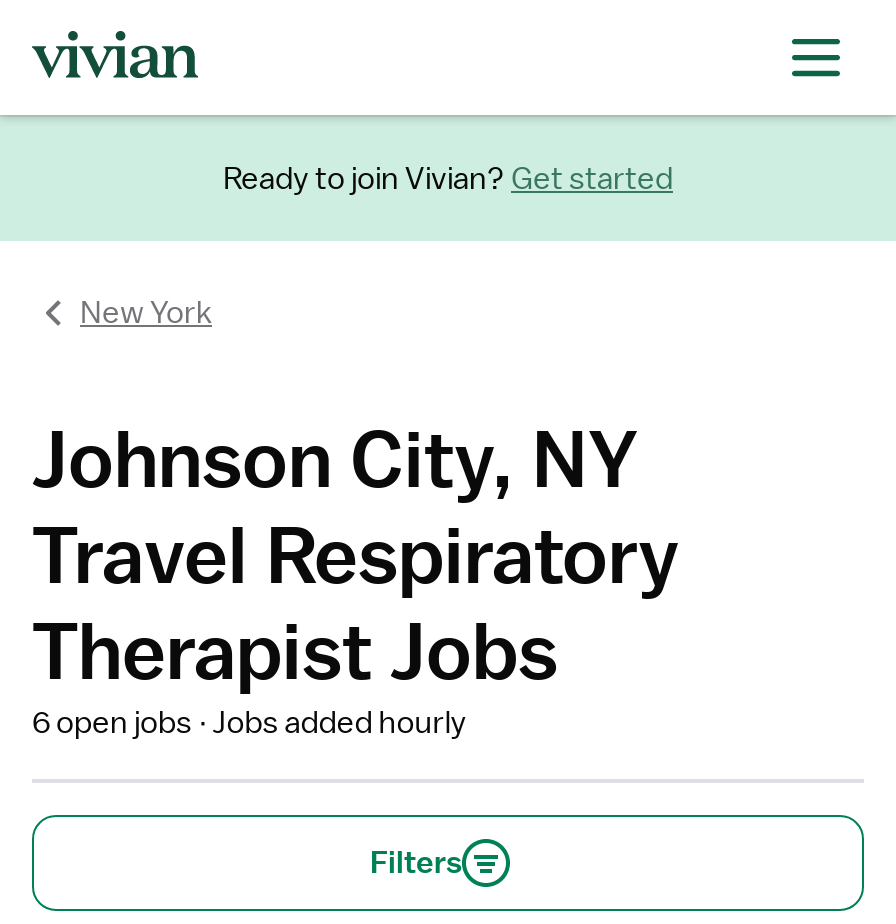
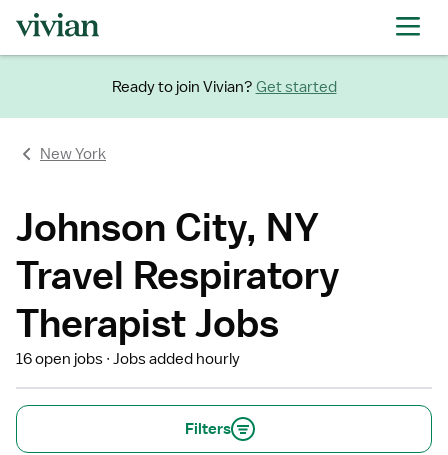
[32,703,466,743] 6 open jobs Jobs added hourly -> [16,349,240,369] 16 open jobs Jobs added hourly

